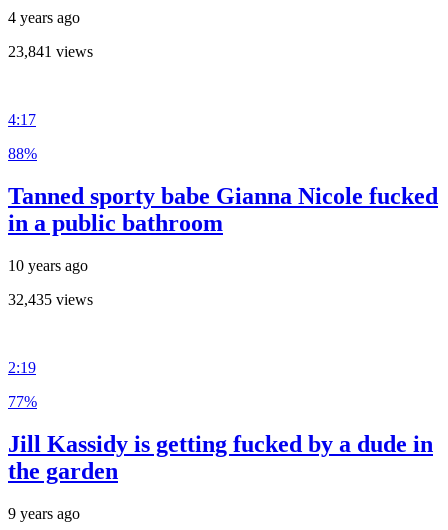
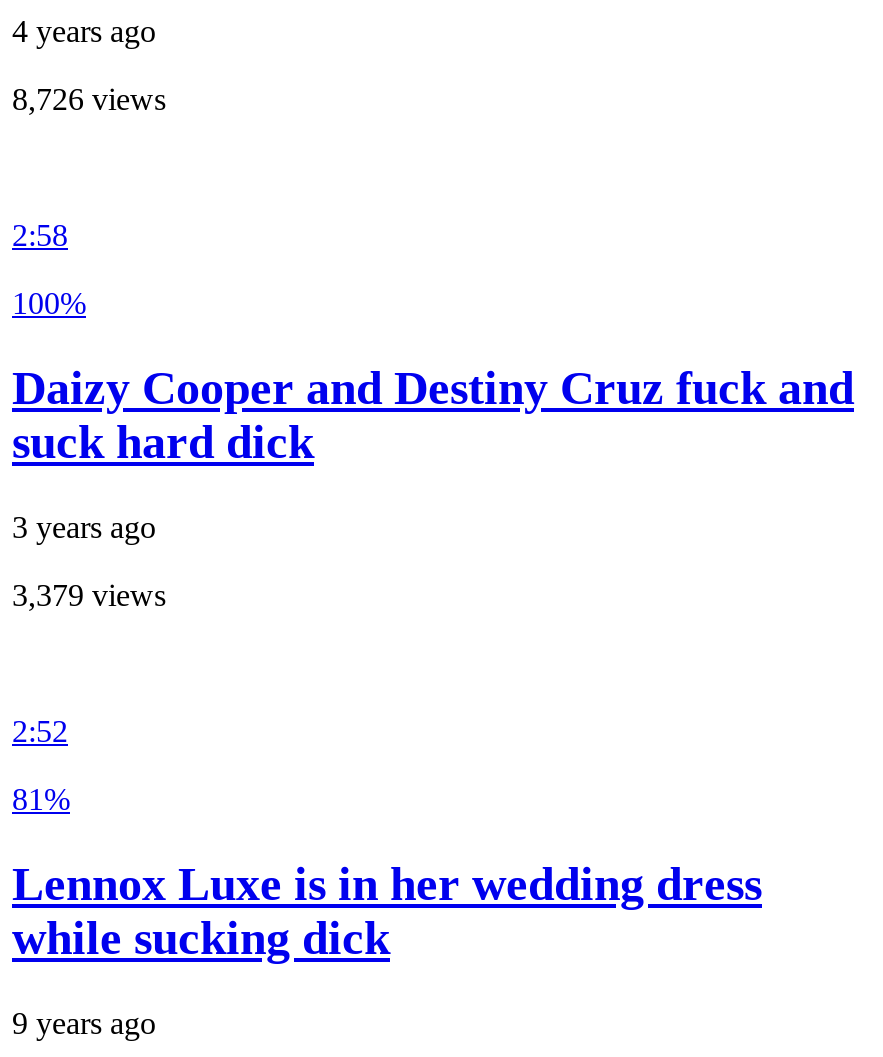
[8,43,93,60] 23,841 views -> [12,82,166,116] 8,726 views
[8,111,36,128] 4:17 -> [12,218,68,252] 2:58
[8,145,37,162] 88% -> [12,286,86,320] 100%
[8,183,438,236] Tanned sporty babe Gianna Nicole fucked | in a public bathroom -> [12,362,854,468] Daizy Cooper and Destiny Cruz fuck and | suck hard dick
[8,257,88,274] 10 years ago -> [12,510,156,544] 3 years ago
[8,291,93,308] 32,435 views -> [12,578,166,612] 3,379 views
[8,359,36,376] 2:19 -> [12,714,68,748] 2:52
[8,393,37,410] 77% -> [12,782,70,816] 81%
[8,431,433,484] Jill Kassidy is getting fucked by a dude in | the garden -> [12,857,762,963] Lennox Luxe is in her wedding dress | while sucking dick

